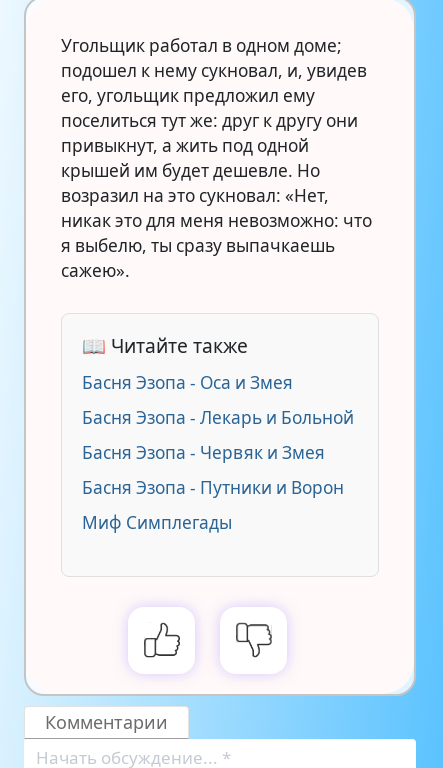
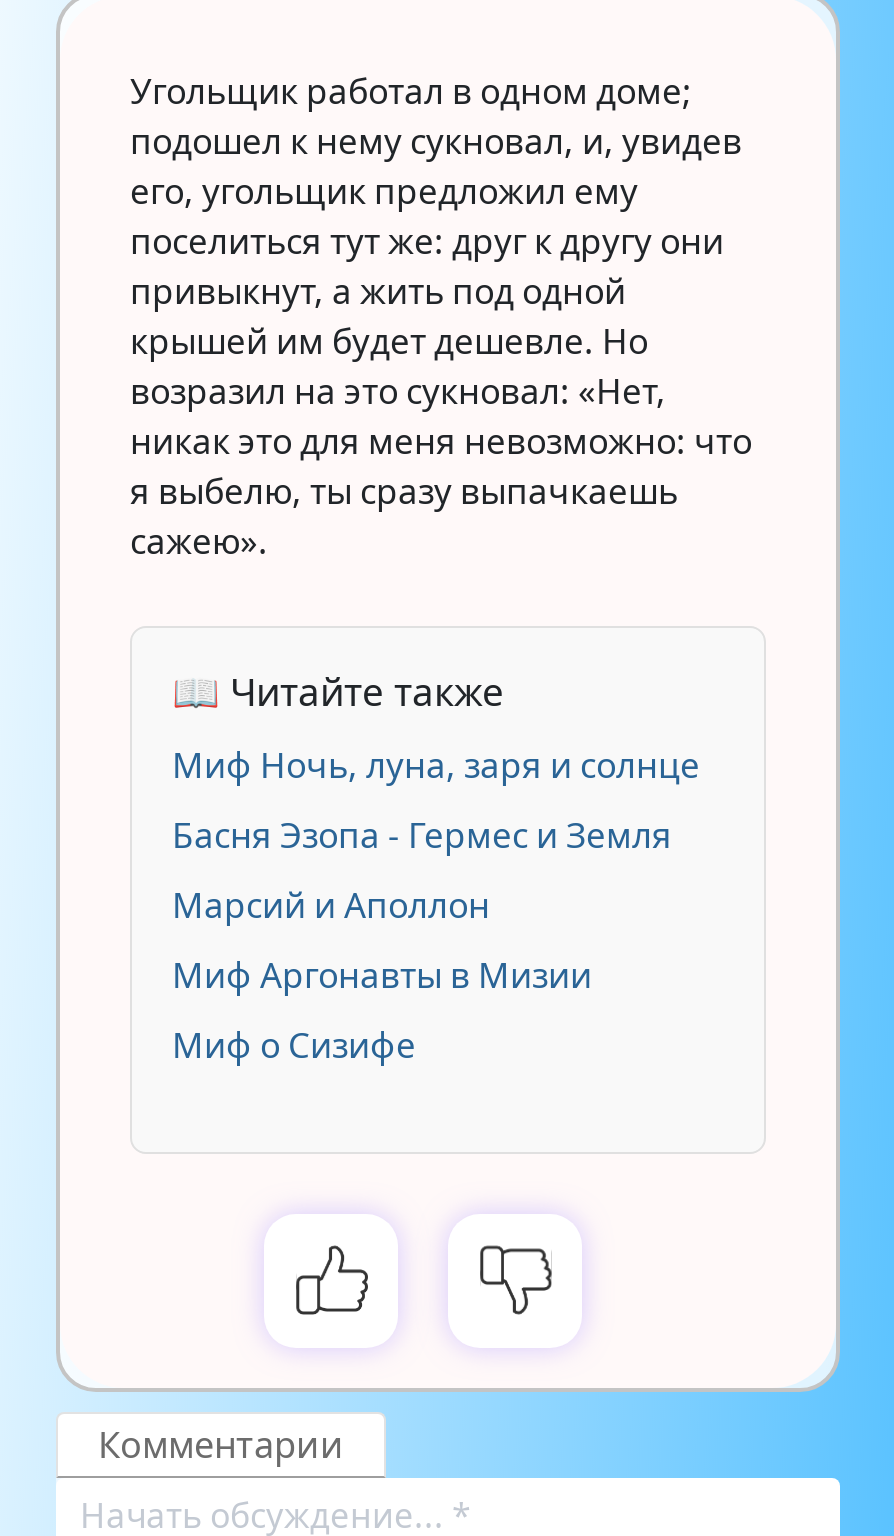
[82,371,293,394] Басня Эзопа - Оса и Змея -> [172,742,700,788] Миф Ночь, луна, заря и солнце
[82,406,354,429] Басня Эзопа - Лекарь и Больной -> [172,812,672,858] Басня Эзопа - Гермес и Земля
[82,441,325,464] Басня Эзопа - Червяк и Змея -> [172,882,490,928] Марсий и Аполлон
[82,476,344,499] Басня Эзопа - Путники и Ворон -> [172,952,592,998] Миф Аргонавты в Мизии
[82,511,232,534] Миф Симплегады -> [172,1022,416,1068] Миф о Сизифе

